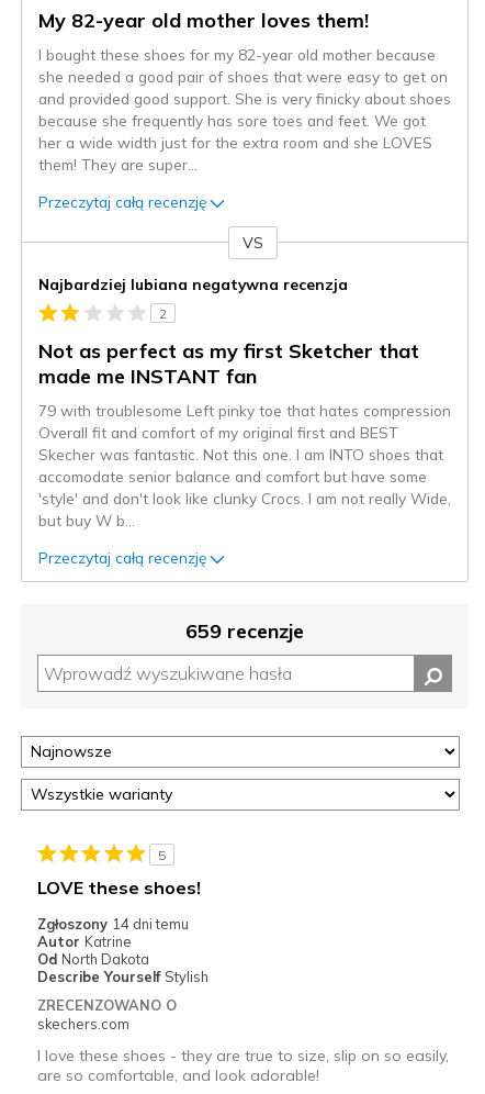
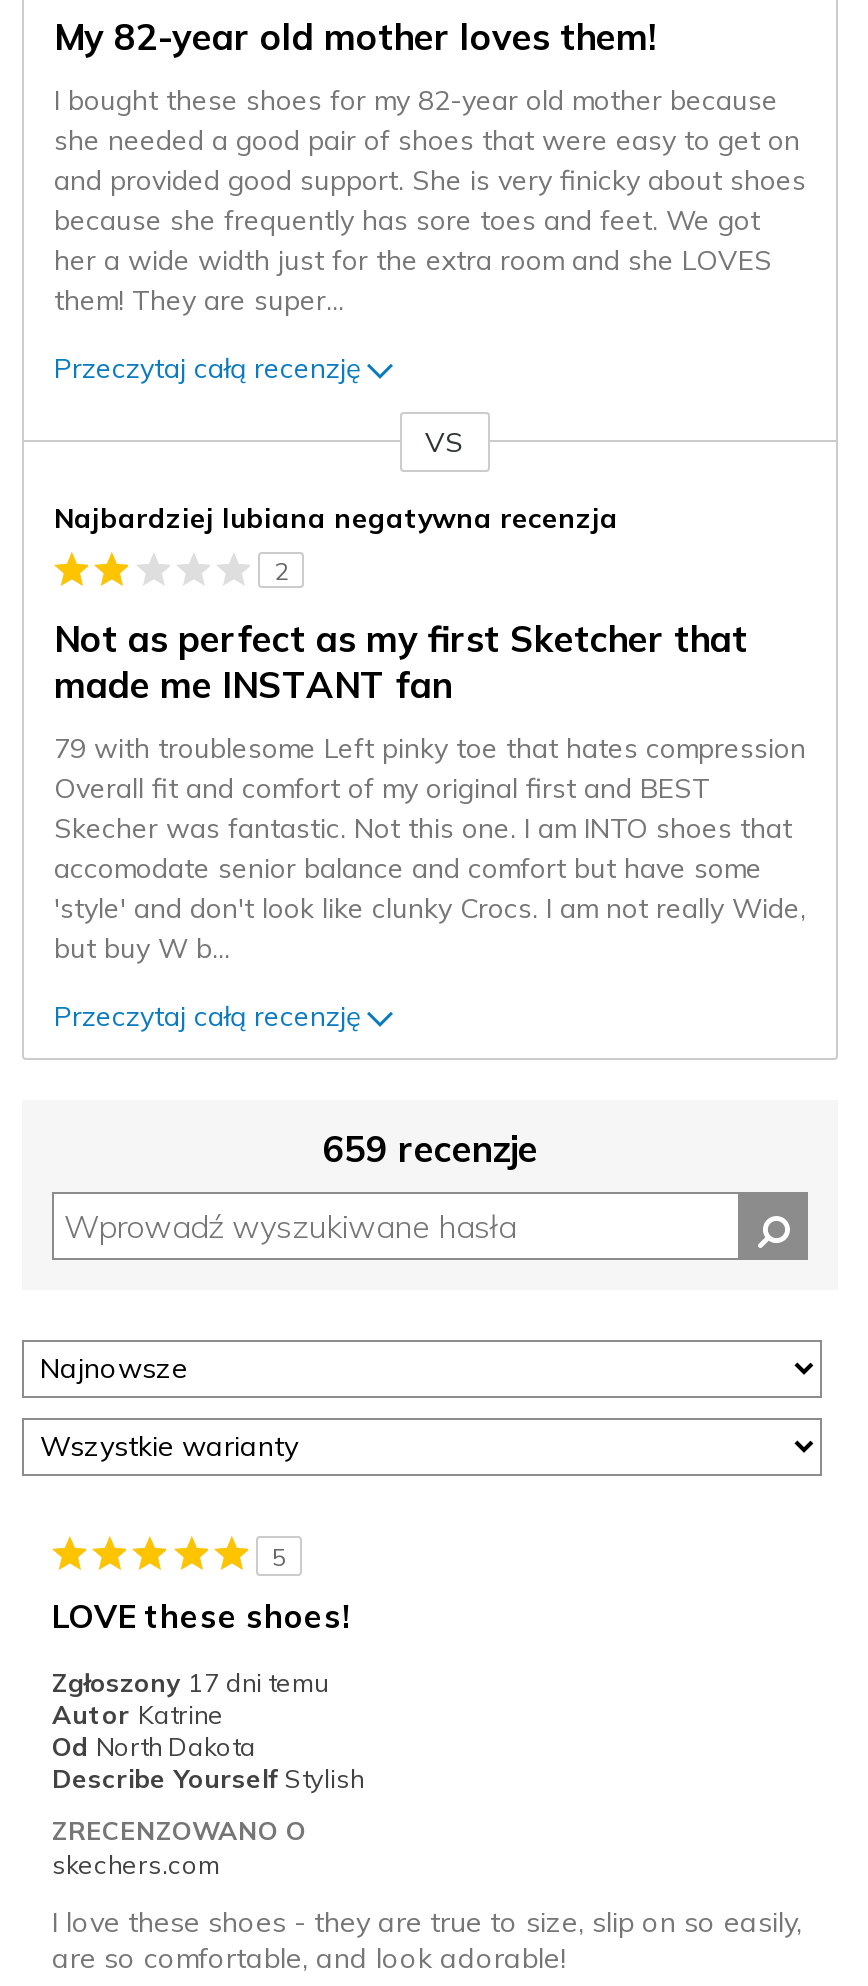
[37,915,189,933] Zgłoszony 14 dni temu -> [52,1666,328,1698] Zgłoszony 17 dni temu

